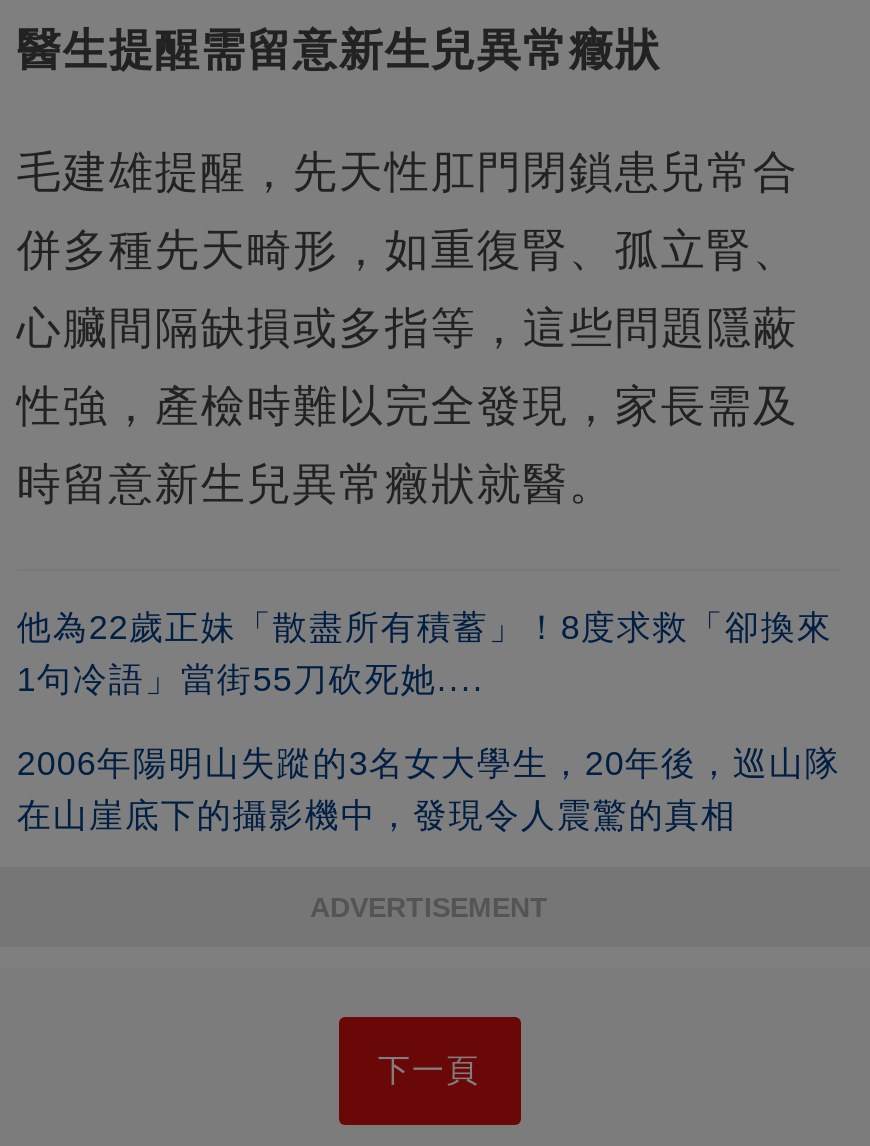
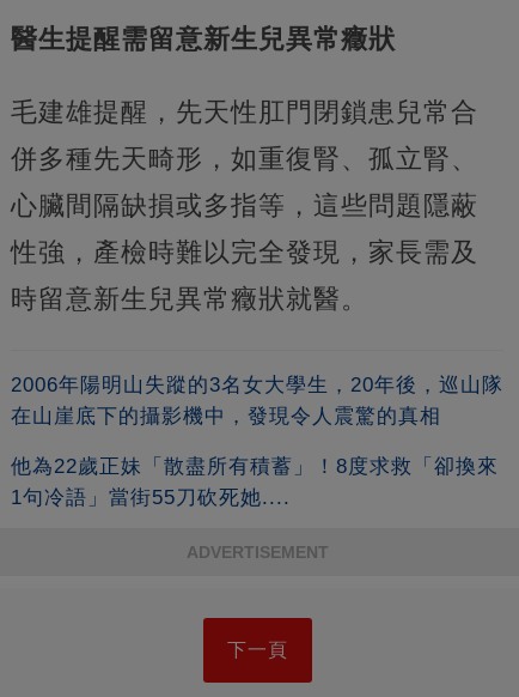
moved [17,609,833,699] -> [11,455,499,509]: 他為22歲正妹「散盡所有積蓄」！8度求救「卻換來 | 1句冷語」當街55刀砍死她....
moved [17,745,841,835] -> [11,374,503,427]: 2006年陽明山失蹤的3名女大學生，20年後，巡山隊 | 在山崖底下的攝影機中，發現令人震驚的真相

